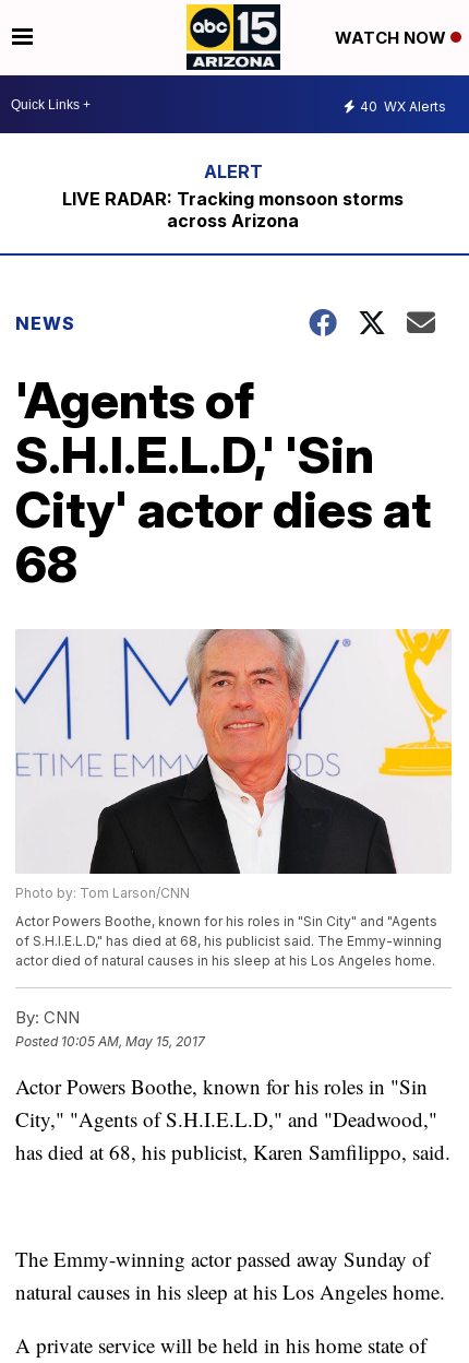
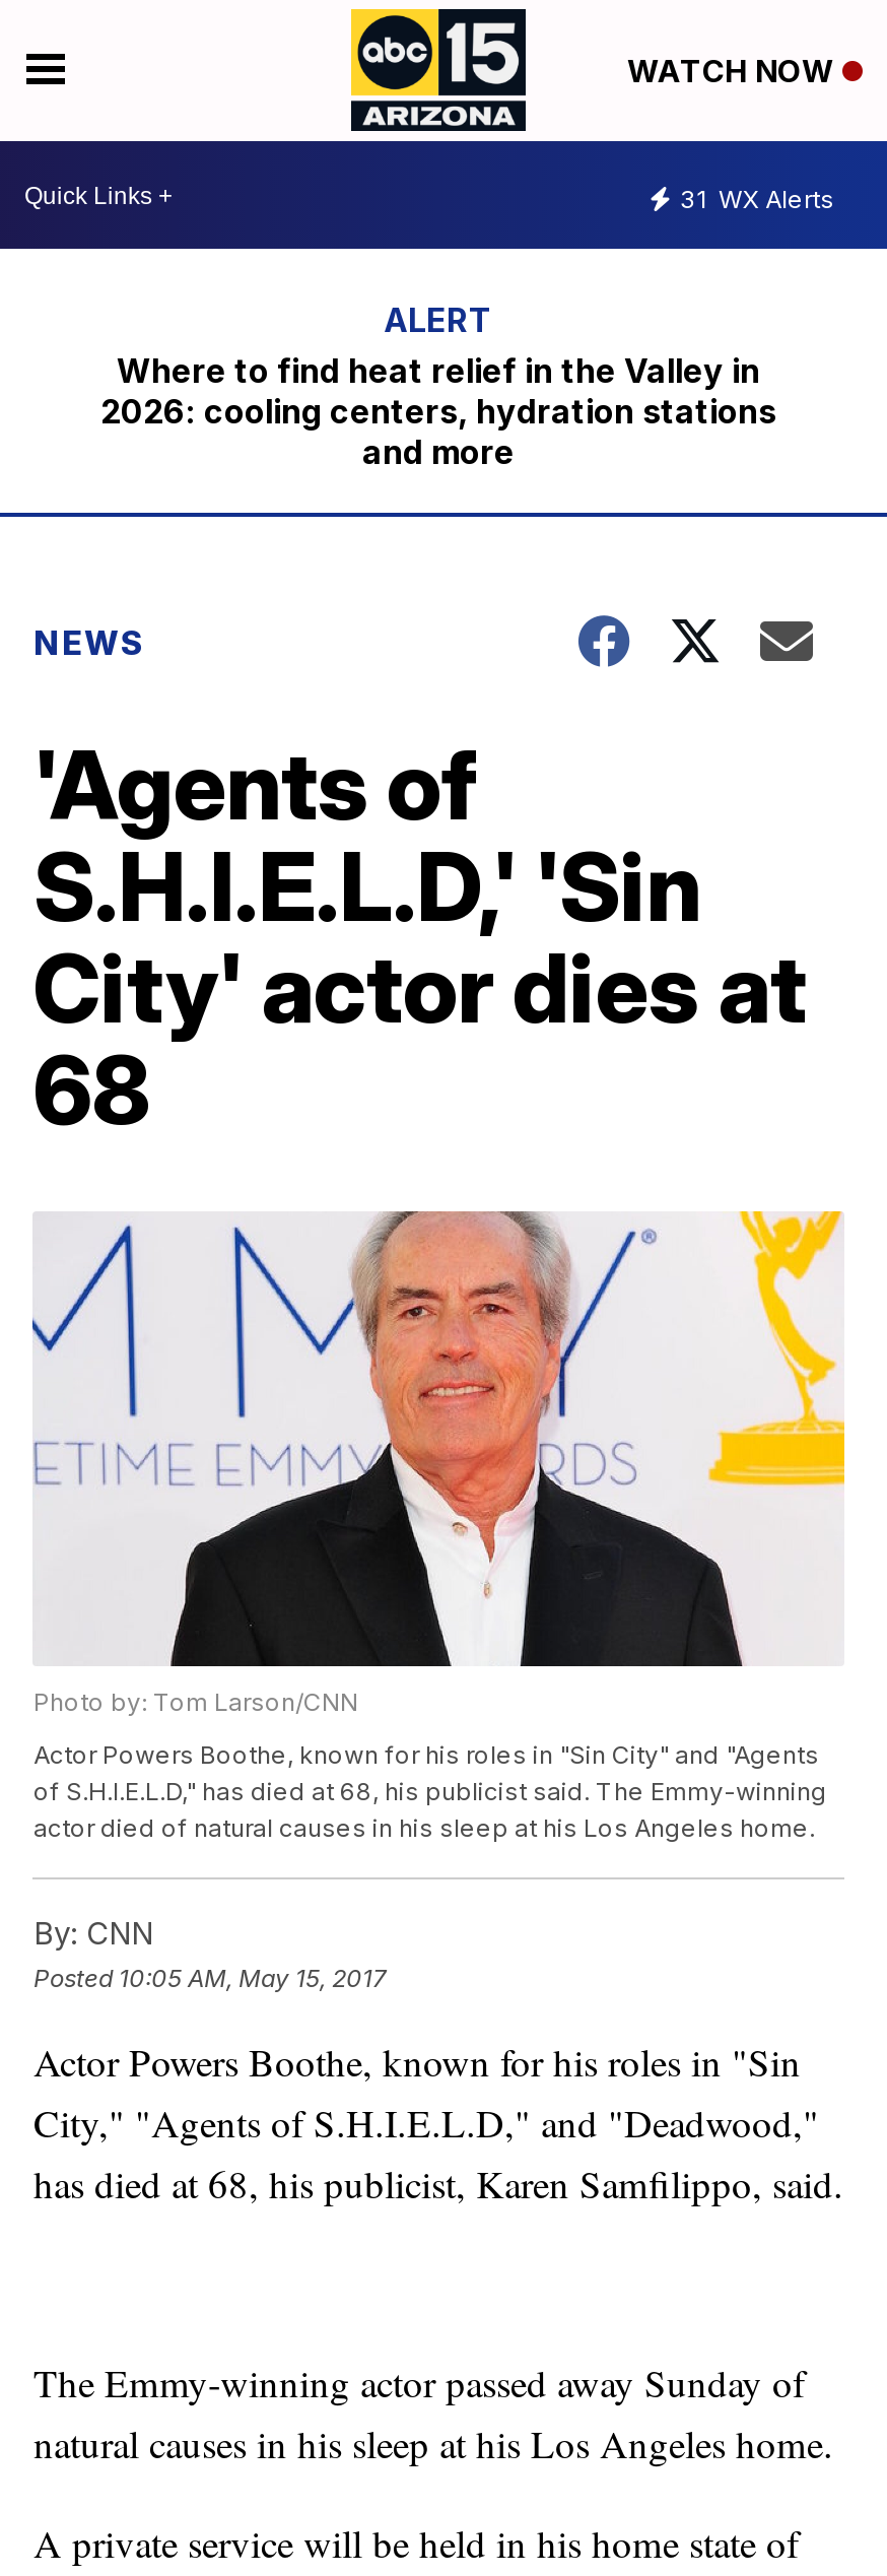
[360,98,446,114] 40 WX Alerts -> [680,183,834,213] 31 WX Alerts
[63,188,404,232] LIVE RADAR: Tracking monsoon storms | across Arizona -> [100,350,776,472] Where to find heat relief in the Valley in | 2026: cooling centers, hydration stations | and more

